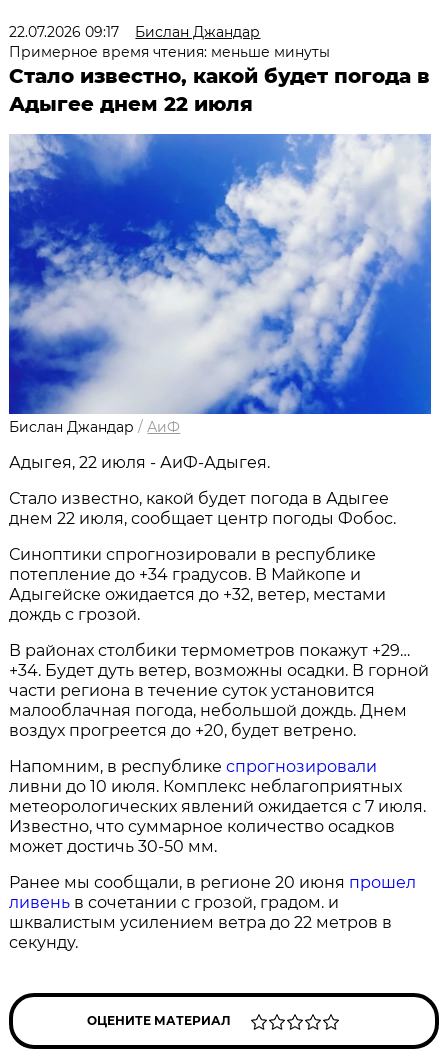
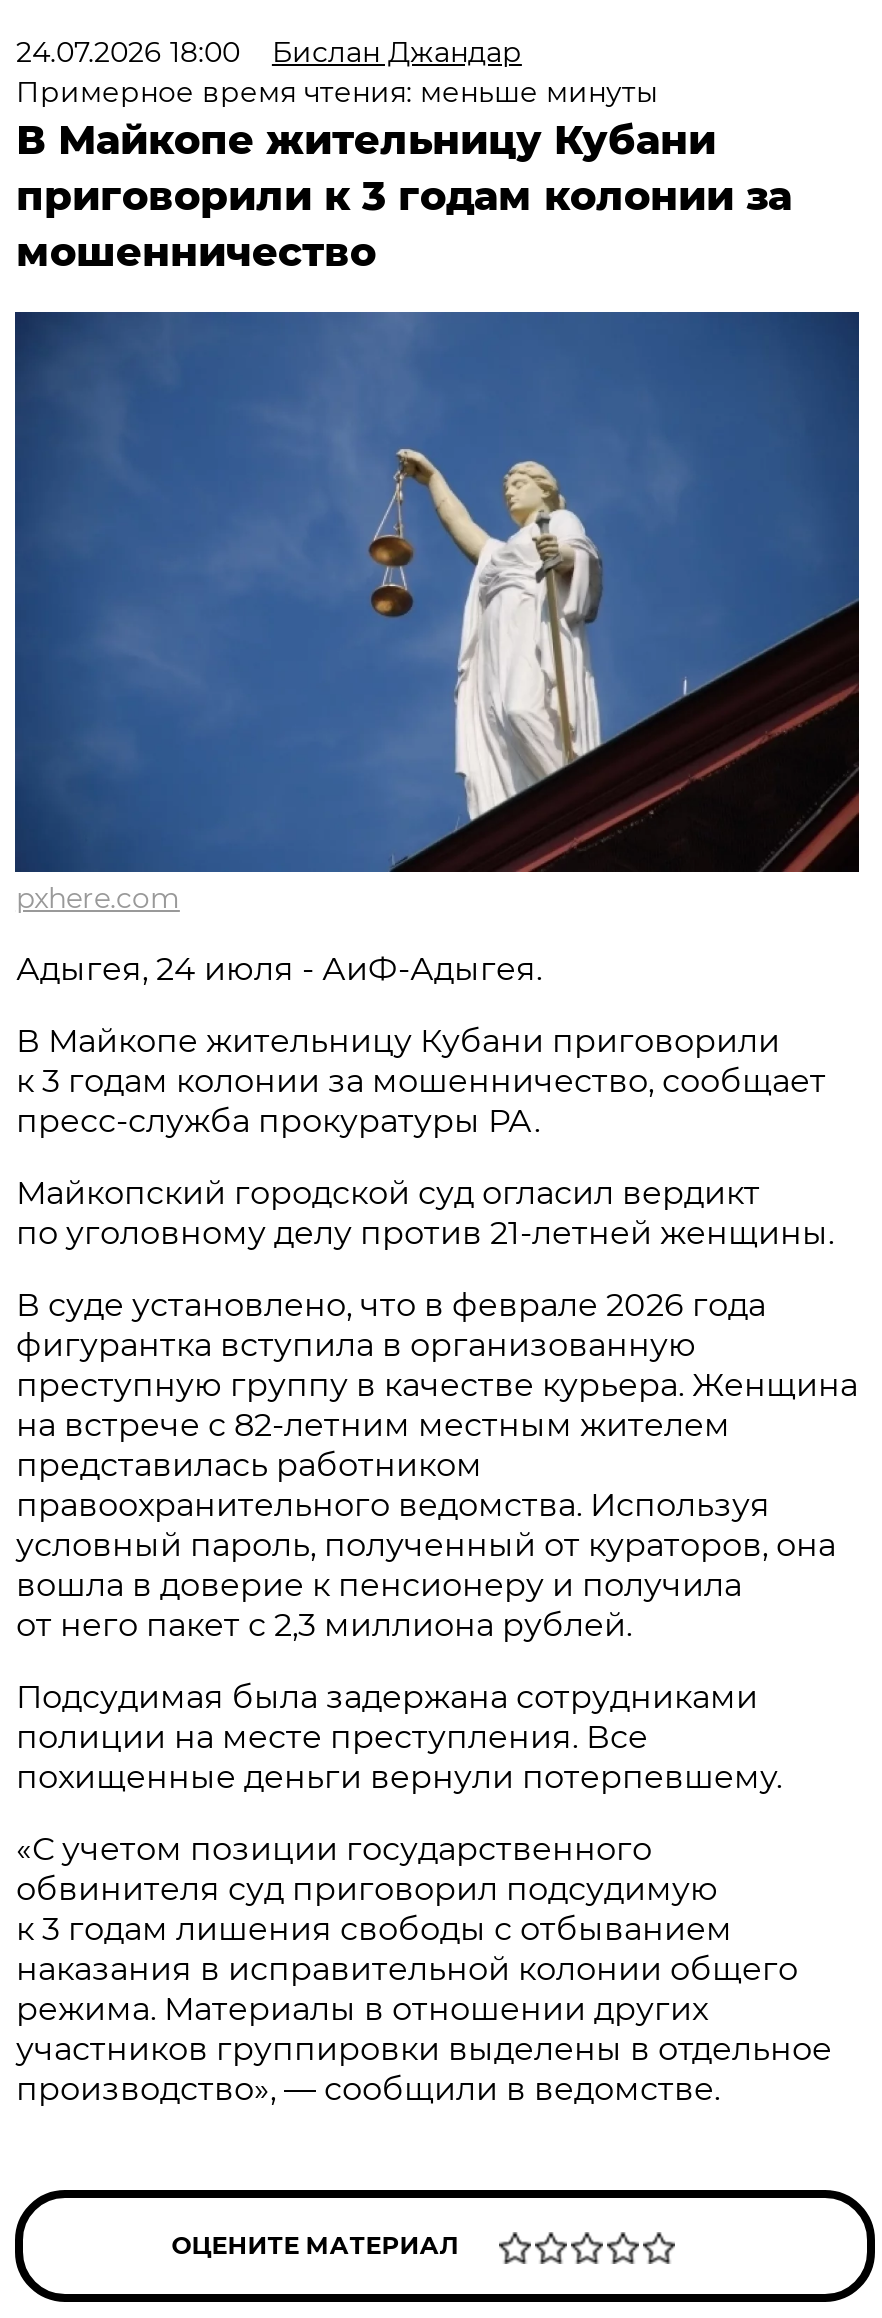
[9,23,260,41] 22.07.2026 09:17 Бислан Джандар -> [16,34,522,70] 24.07.2026 18:00 Бислан Джандар
[9,64,430,116] Стало известно, какой будет погода в | Адыгее днем 22 июля -> [16,116,792,276] В Майкопе жительницу Кубани | приговорили к 3 годам колонии за | мошенничество
[9,133,432,436] [image] | Бислан Джандар / АиФ -> [15,396,861,916] [image] | pxhere.com
[9,453,270,472] Адыгея, 22 июля - АиФ-Адыгея. -> [16,950,542,988] Адыгея, 24 июля - АиФ-Адыгея.
[9,489,396,528] Стало известно, какой будет погода в Адыгее | днем 22 июля, сообщает центр погоды Фобос. -> [16,1022,826,1140] В Майкопе жительницу Кубани приговорили | к 3 годам колонии за мошенничество, сообщает | пресс-служба прокуратуры РА.
[9,545,386,624] Синоптики спрогнозировали в республике | потепление до +34 градусов. В Майкопе и | Адыгейске ожидается до +32, ветер, местами | дождь с грозой. -> [16,1174,834,1252] Майкопский городской суд огласил вердикт | по уголовному делу против 21-летней женщины.
[9,641,429,740] В районах столбики термометров покажут +29… | +34. Будет дуть ветер, возможны осадки. В горной | части региона в течение суток установится | малооблачная погода, небольшой дождь. Днем | воздух прогреется до +20, будет ветрено. -> [16,1286,858,1644] В суде установлено, что в феврале 2026 года | фигурантка вступила в организованную | преступную группу в качестве курьера. Женщина | на встрече с 82-летним местным жителем | представилась работником | правоохранительного ведомства. Используя | условный пароль, полученный от кураторов, она | вошла в доверие к пенсионеру и получила | от него пакет с 2,3 миллиона рублей.
[9,757,426,856] Напомним, в республике спрогнозировали | ливни до 10 июля. Комплекс неблагоприятных | метеорологических явлений ожидается с 7 июля. | Известно, что суммарное количество осадков | может достичь 30-50 мм. -> [16,1678,782,1796] Подсудимая была задержана сотрудниками | полиции на месте преступления. Все | похищенные деньги вернули потерпевшему.
[9,873,416,952] Ранее мы сообщали, в регионе 20 июня прошел | ливень в сочетании с грозой, градом. и | шквалистым усилением ветра до 22 метров в | секунду. -> [16,1830,832,2108] «С учетом позиции государственного | обвинителя суд приговорил подсудимую | к 3 годам лишения свободы с отбыванием | наказания в исправительной колонии общего | режима. Материалы в отношении других | участников группировки выделены в отдельное | производство», — сообщили в ведомстве.

